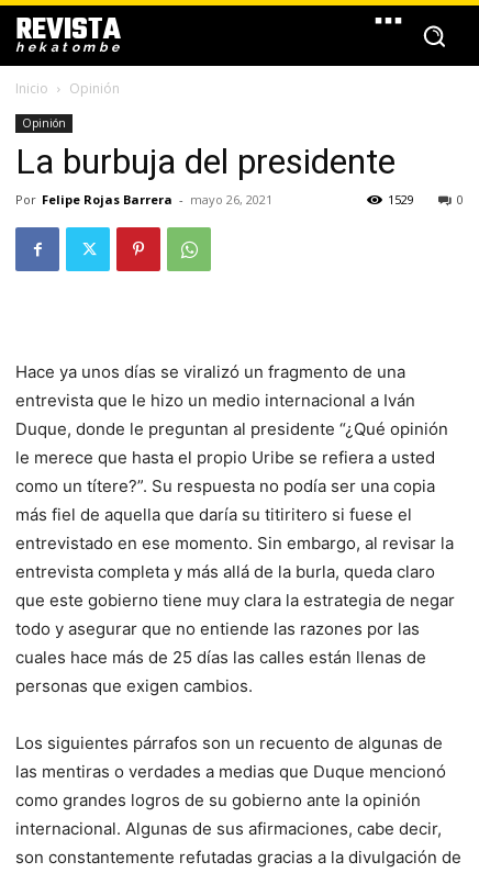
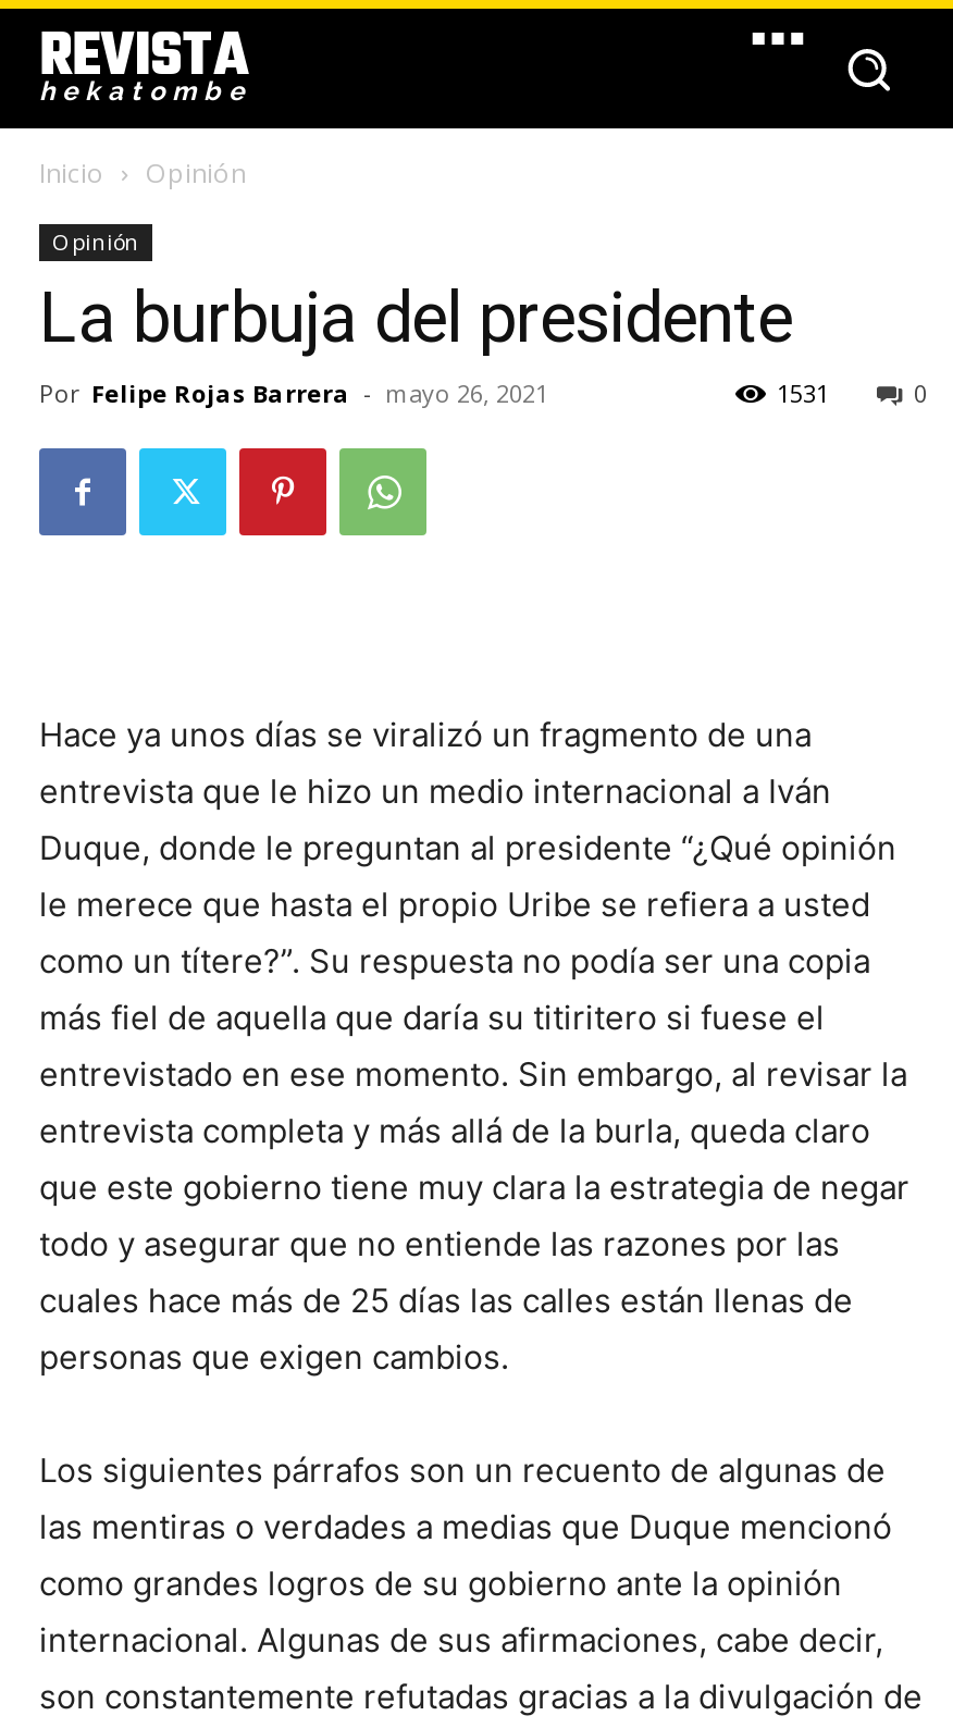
[388,191,414,208] 1529 -> [777,377,829,409] 1531

